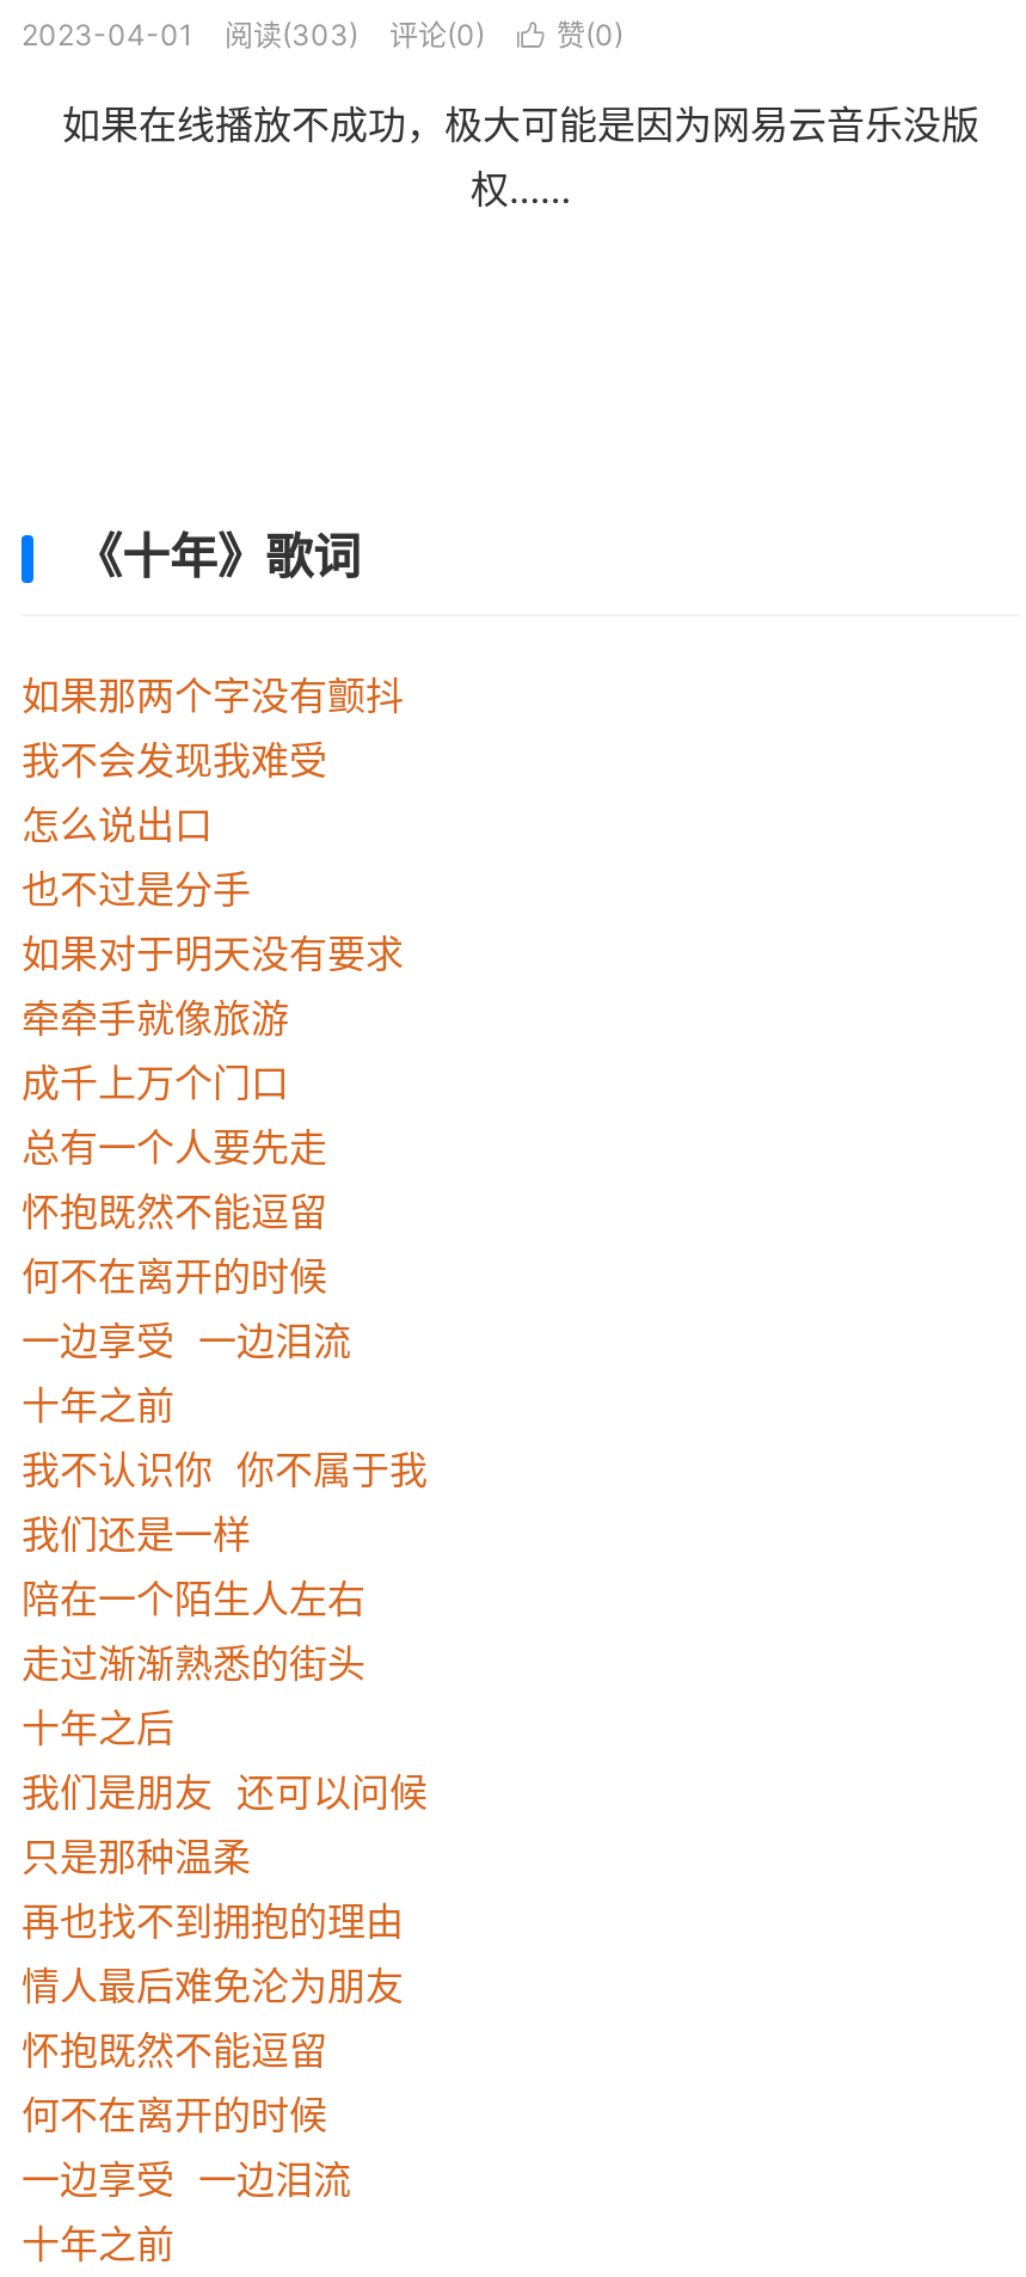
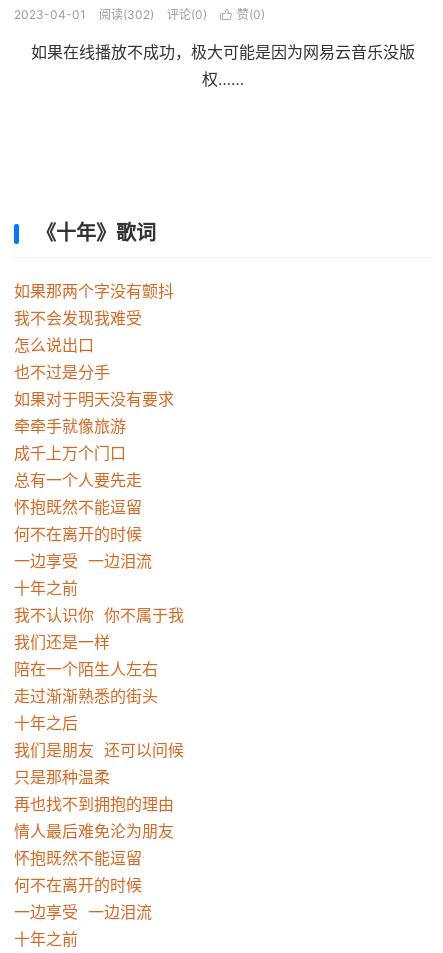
[225,17,358,53] 阅读(303) -> [99,7,154,22] 阅读(302)

